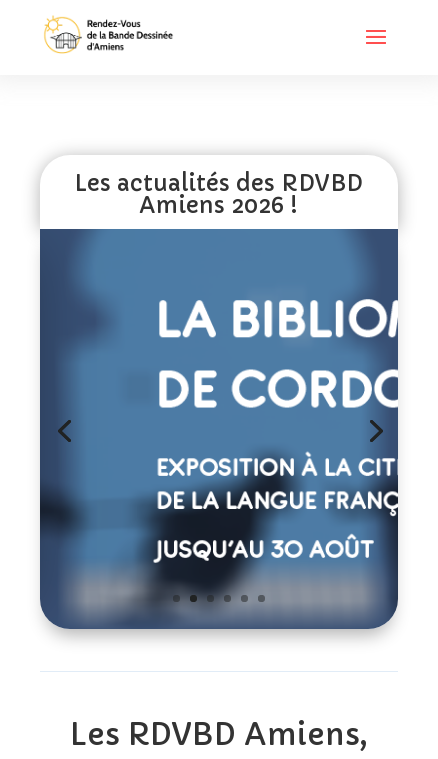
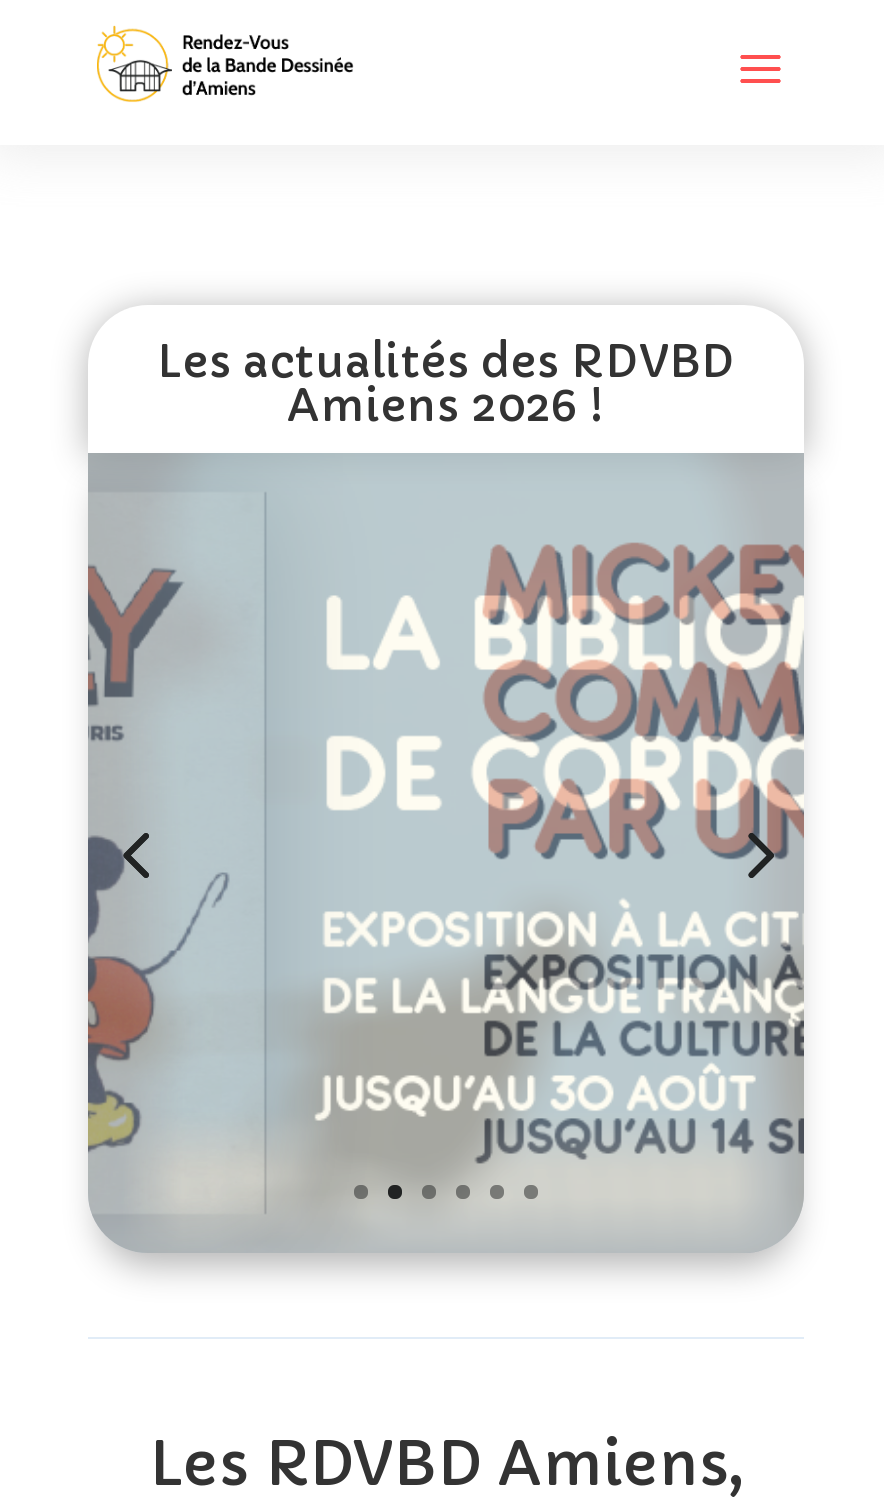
[39,229,399,630] [image] -> [86,455,806,1253] [image]

